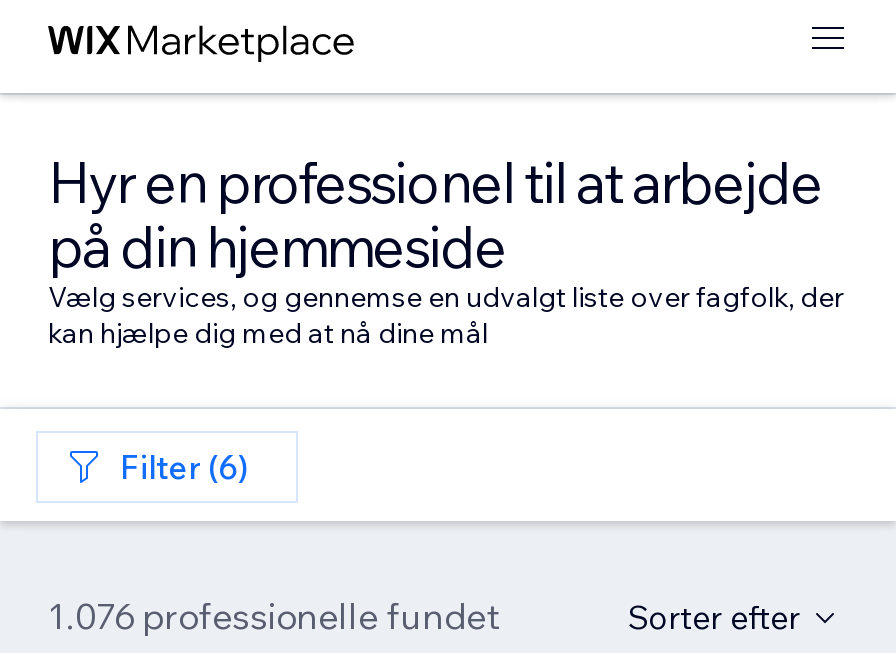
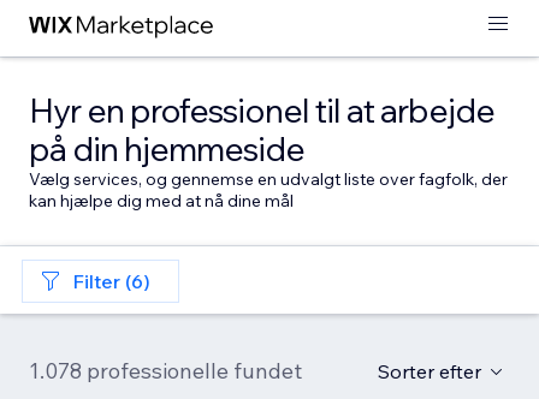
[48,593,500,639] 1.076 professionelle fundet -> [29,357,302,385] 1.078 professionelle fundet

